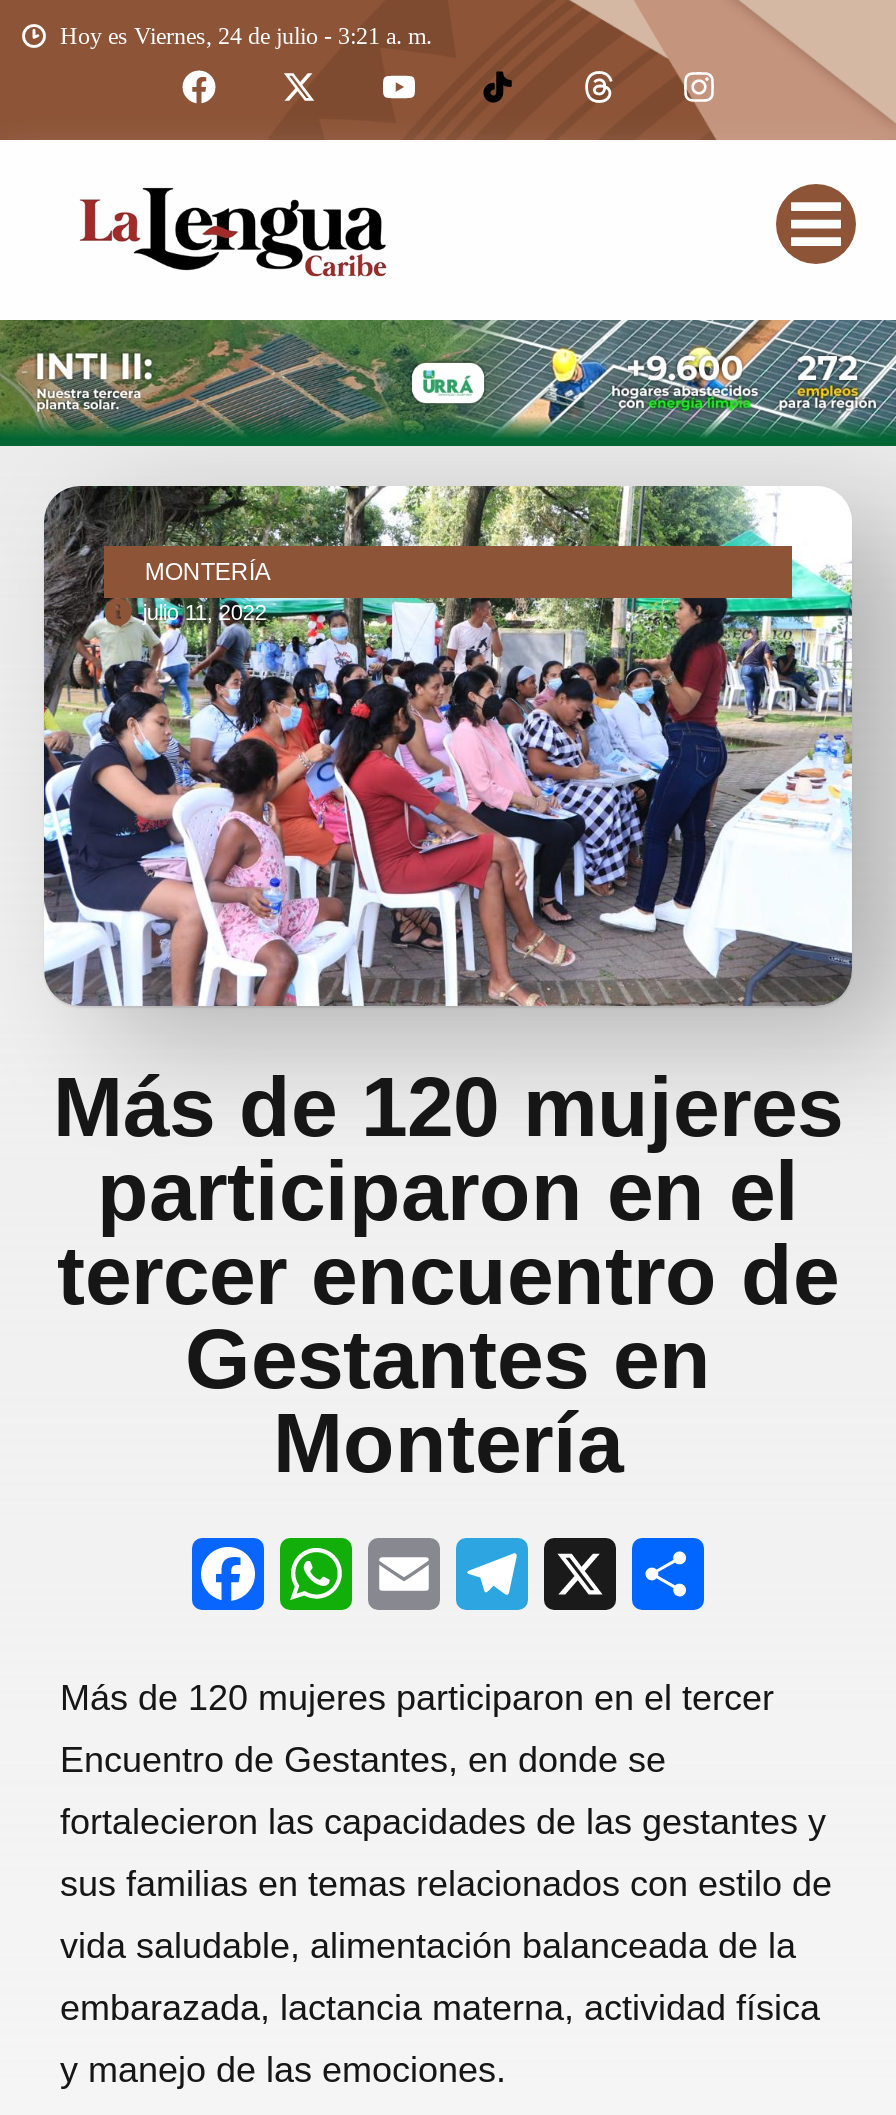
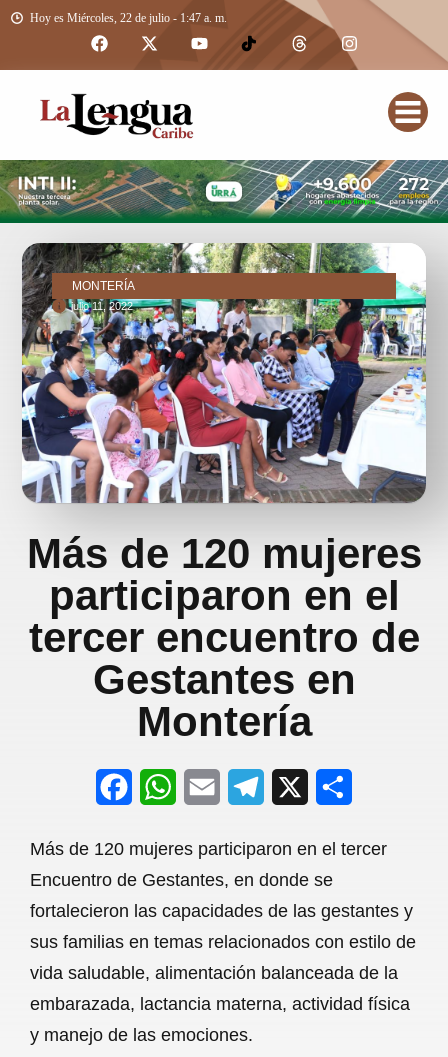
[60,22,432,50] Hoy es Viernes, 24 de julio - 3:21 a. m. -> [30,11,227,25] Hoy es Miércoles, 22 de julio - 1:47 a. m.

